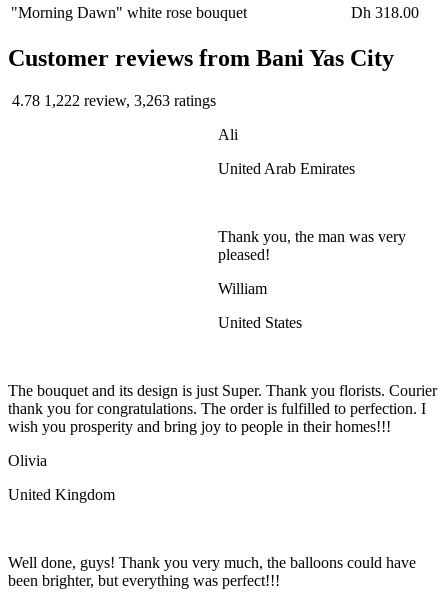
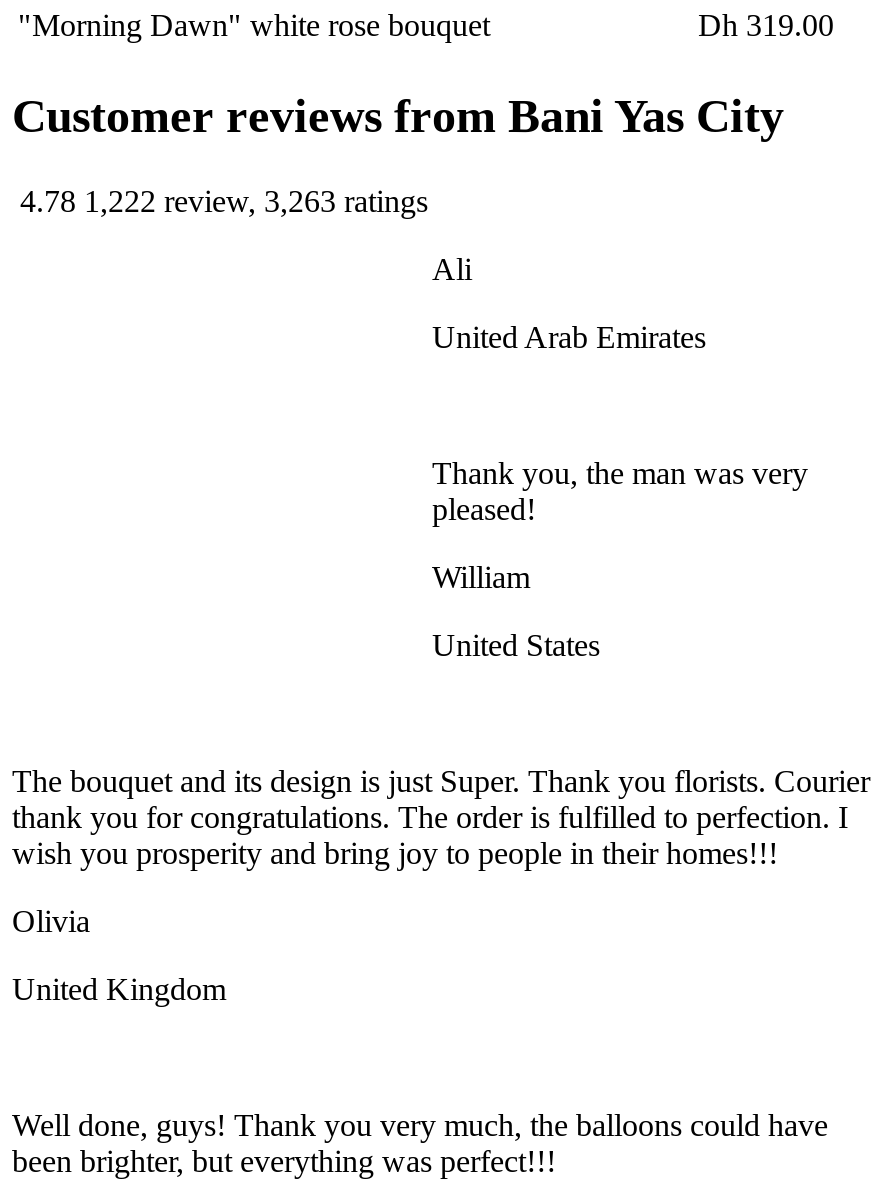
[351,4,419,21] Dh 318.00 -> [698,9,834,43] Dh 319.00

